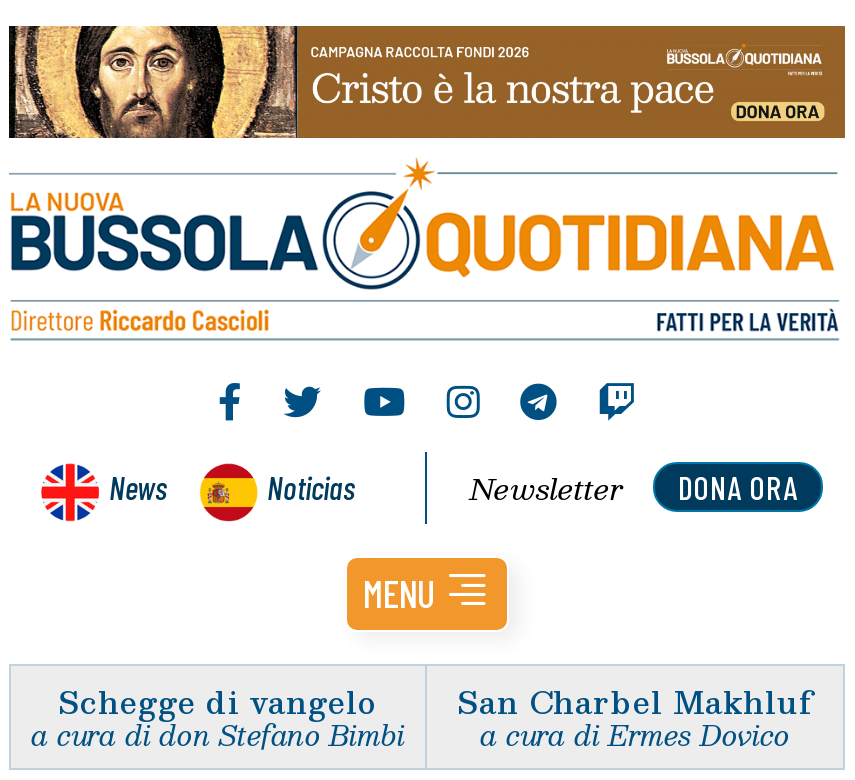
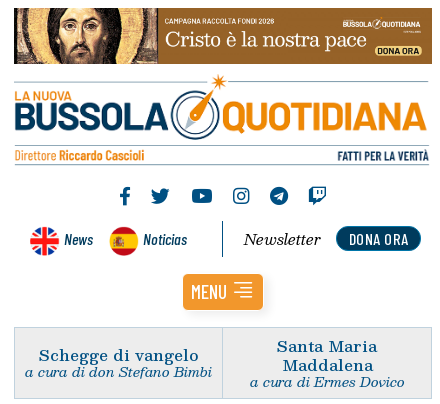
[457,675,813,725] San Charbel Makhluf -> [277,333,377,377] Santa Maria | Maddalena

